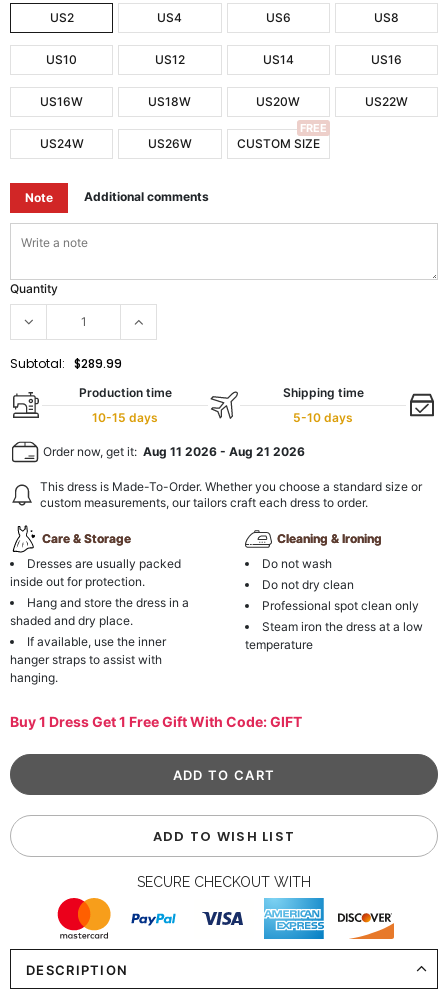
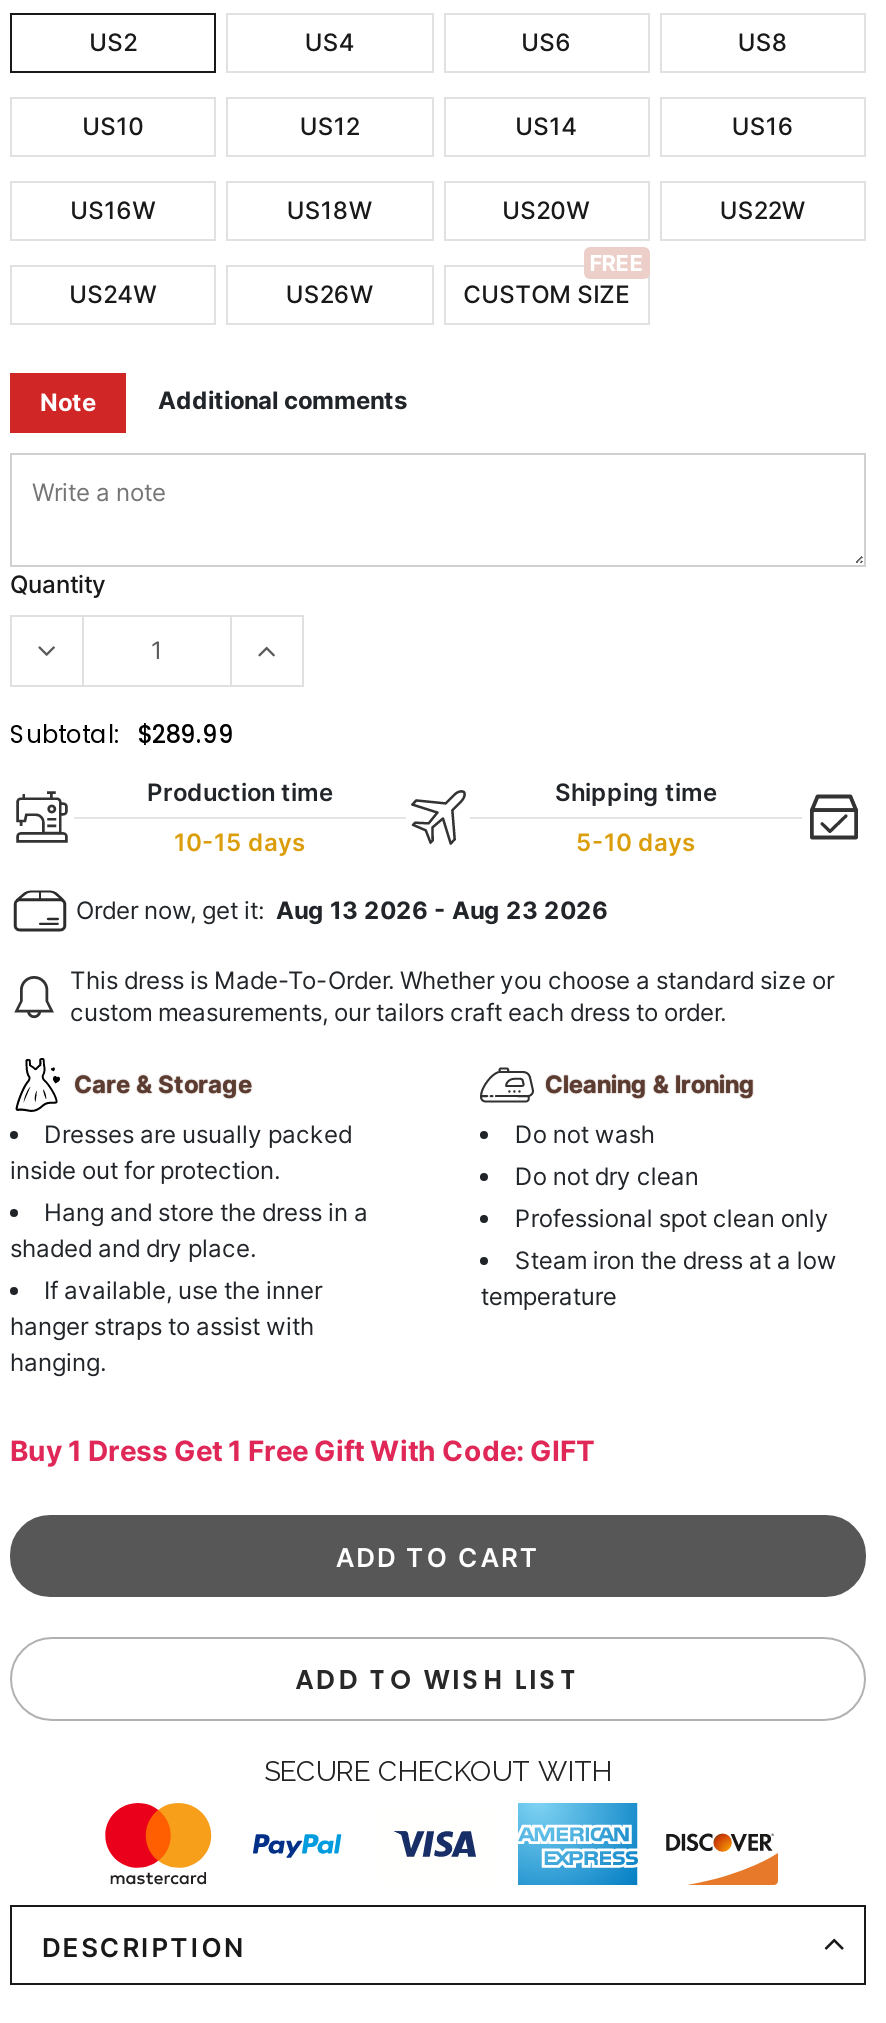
[40,444,305,459] Order now, get it: Aug 11 2026 - Aug 21 2026 -> [70,894,608,924] Order now, get it: Aug 13 2026 - Aug 23 2026

